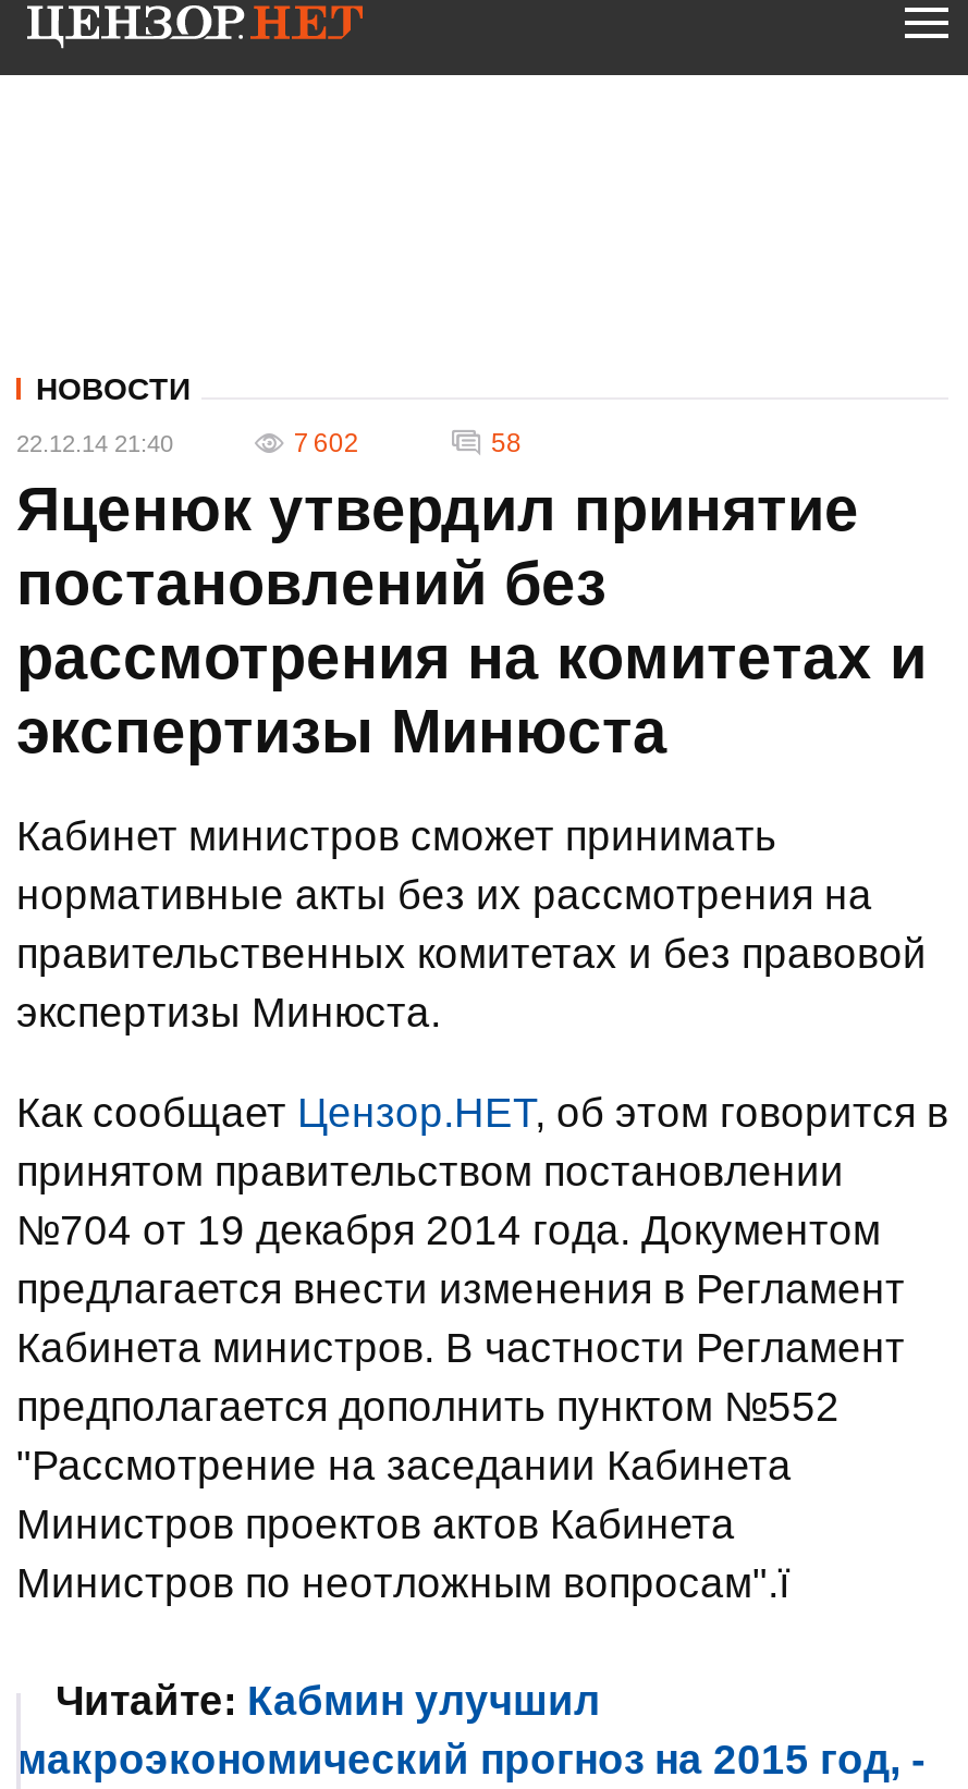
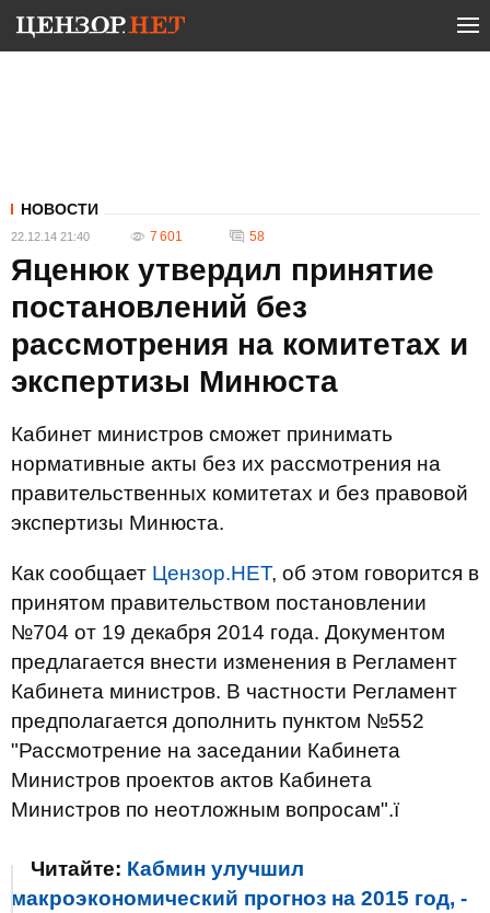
[294,427,359,458] 7 602 -> [150,229,183,244] 7 601

